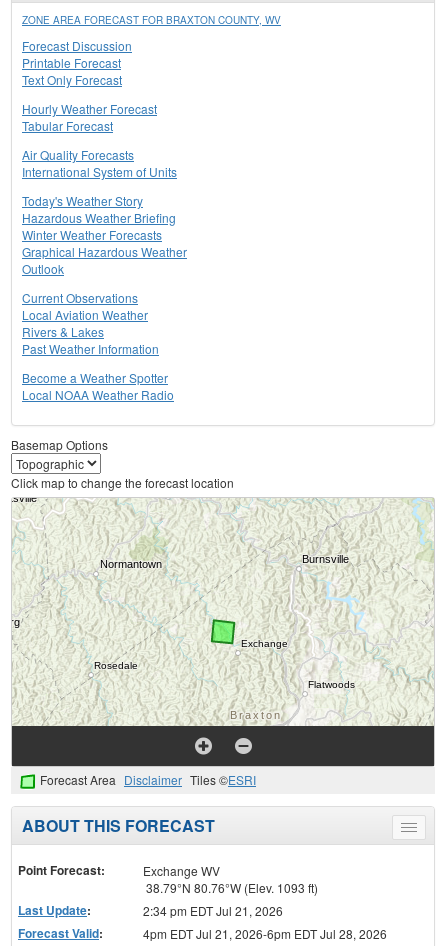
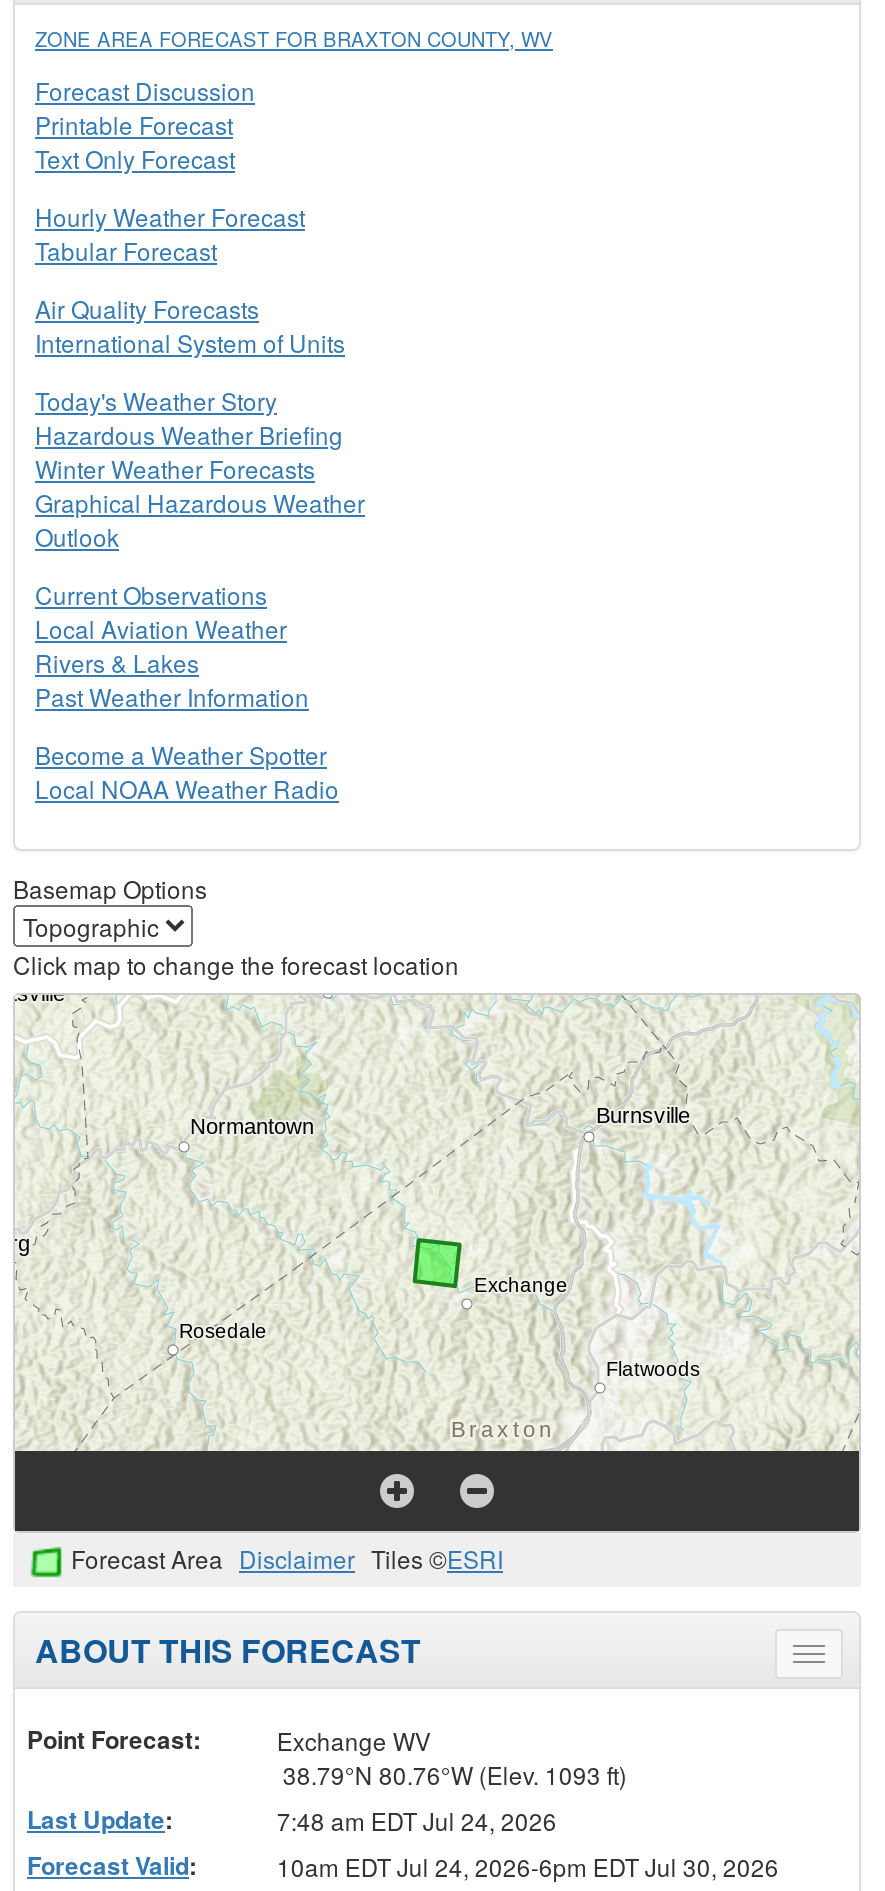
[143,902,283,919] 2:34 pm EDT Jul 21, 2026 -> [277,1803,557,1837] 7:48 am EDT Jul 24, 2026
[143,925,387,942] 4pm EDT Jul 21, 2026-6pm EDT Jul 28, 2026 -> [277,1849,779,1883] 10am EDT Jul 24, 2026-6pm EDT Jul 30, 2026

